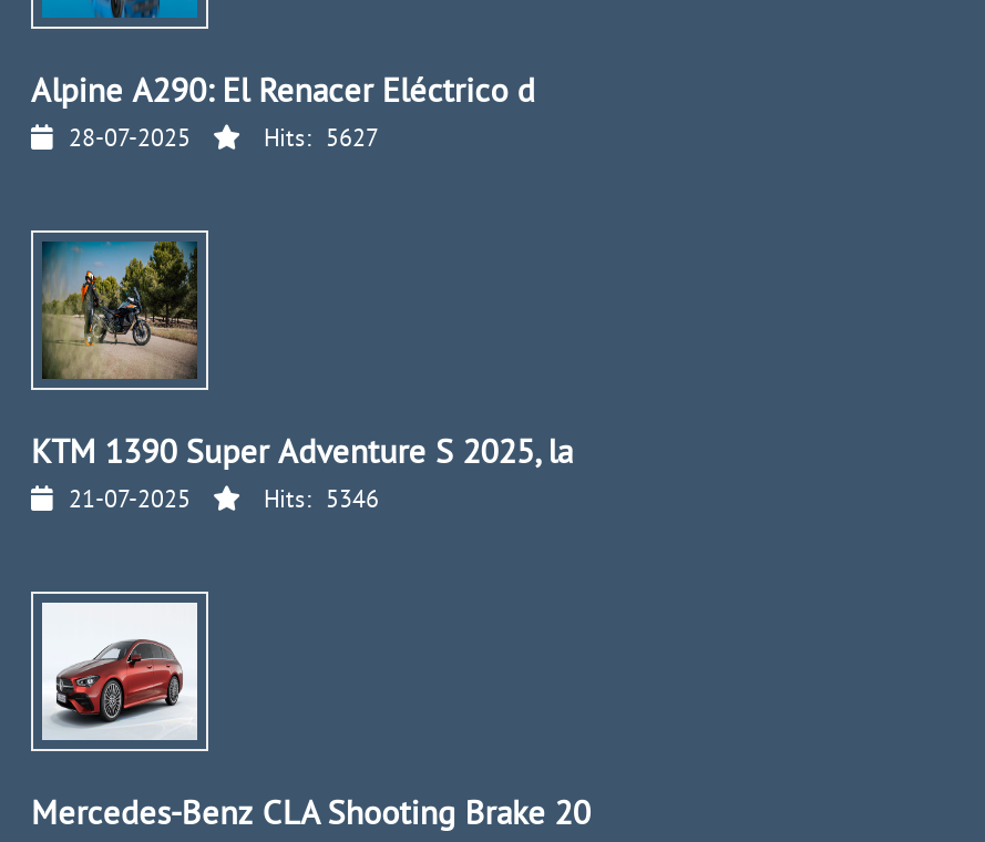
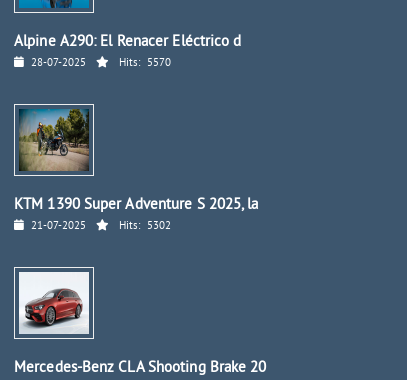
[264,123,379,154] Hits: 5627 -> [119,56,171,70] Hits: 5570
[264,484,379,515] Hits: 5346 -> [119,219,171,233] Hits: 5302

